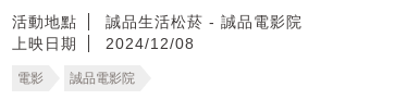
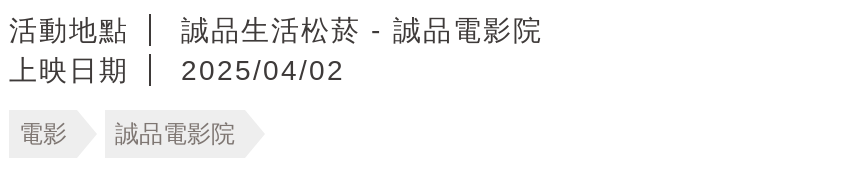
[12,35,195,52] 上映日期 2024/12/08 -> [9,54,345,86] 上映日期 2025/04/02

